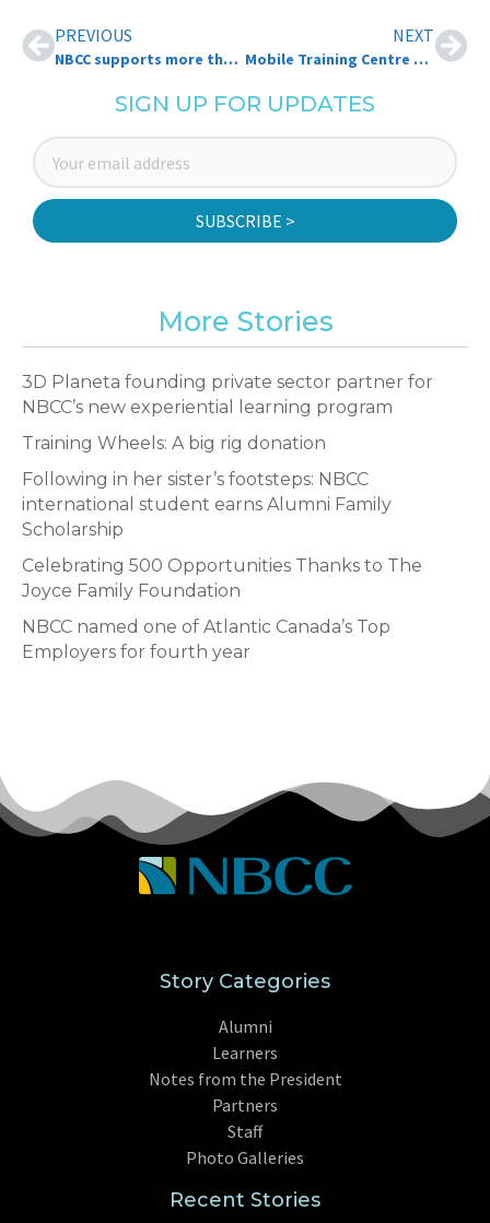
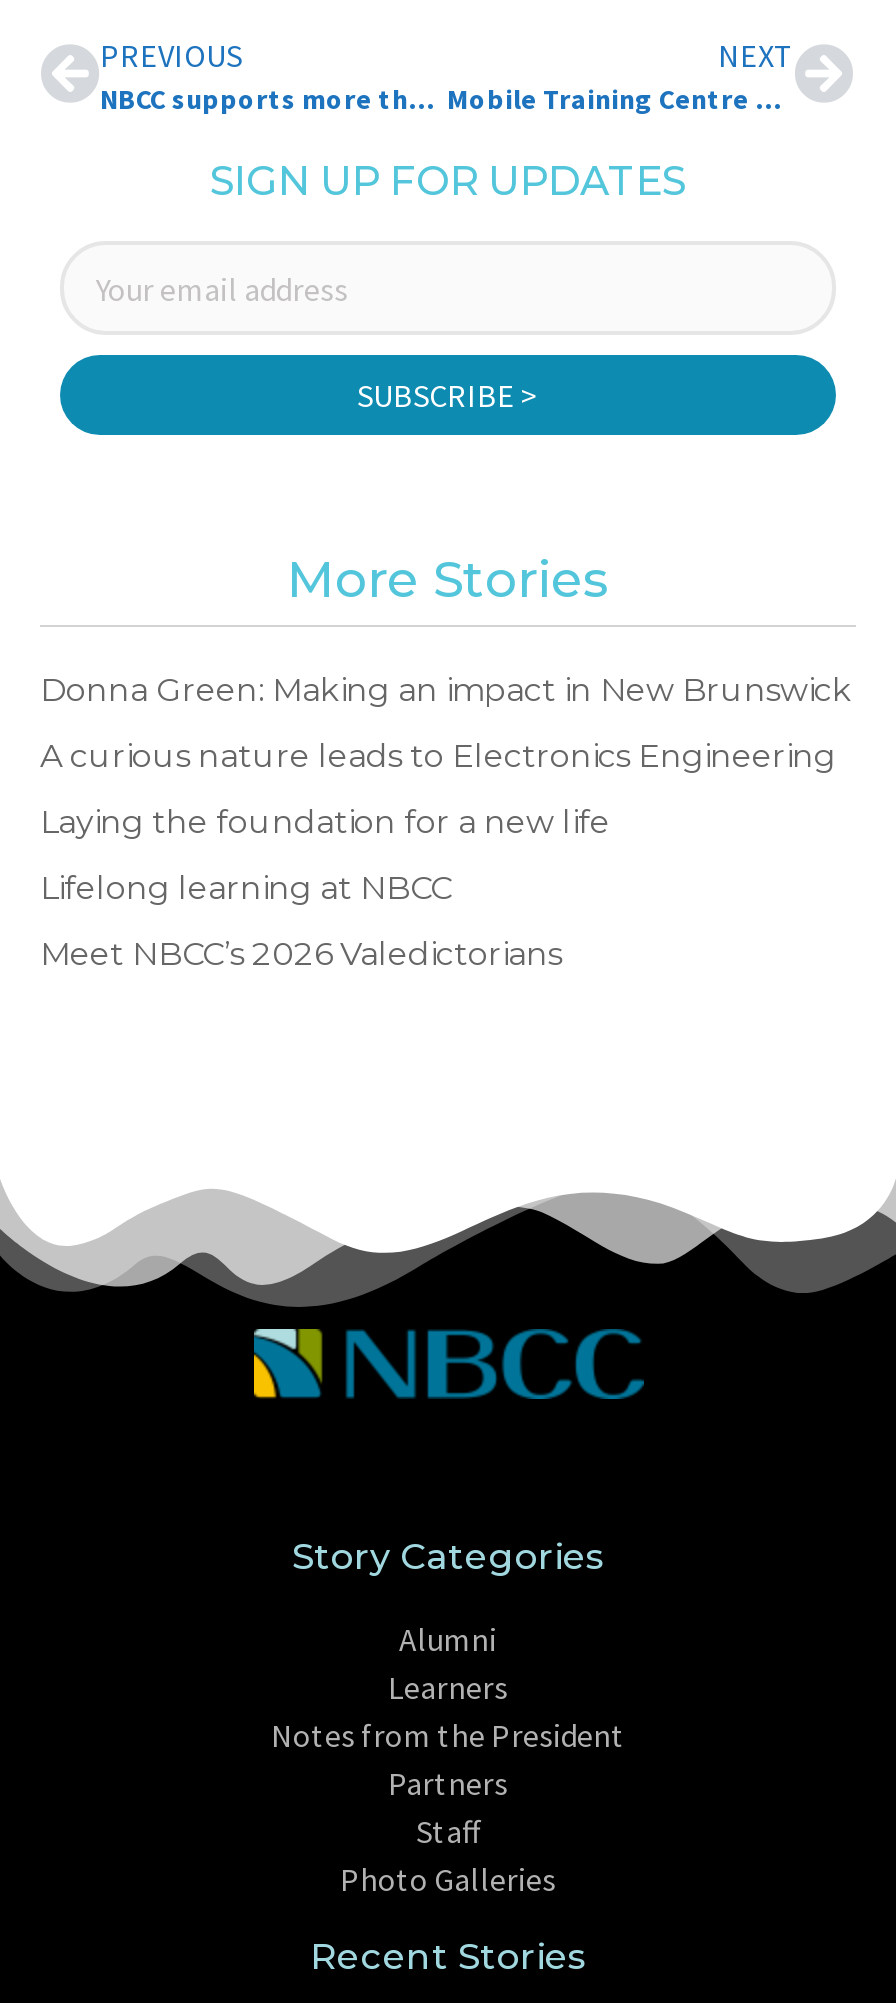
[22,372,433,418] 3D Planeta founding private sector partner for | NBCC’s new experiential learning program -> [40,671,852,709] Donna Green: Making an impact in New Brunswick
[22,433,326,454] Training Wheels: A big rig donation -> [40,737,836,775] A curious nature leads to Electronics Engineering
[22,469,392,540] Following in her sister’s footsteps: NBCC | international student earns Alumni Family | Scholarship -> [40,803,610,841] Laying the foundation for a new life
[22,555,422,601] Celebrating 500 Opportunities Thanks to The | Joyce Family Foundation -> [40,869,452,907] Lifelong learning at NBCC
[22,617,390,662] NBCC named one of Atlantic Canada’s Top | Employers for fourth year -> [40,935,562,973] Meet NBCC’s 2026 Valedictorians

